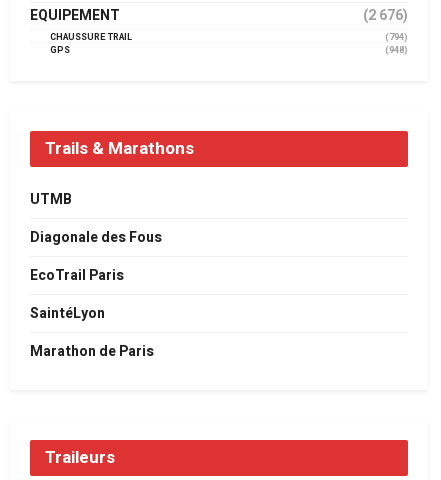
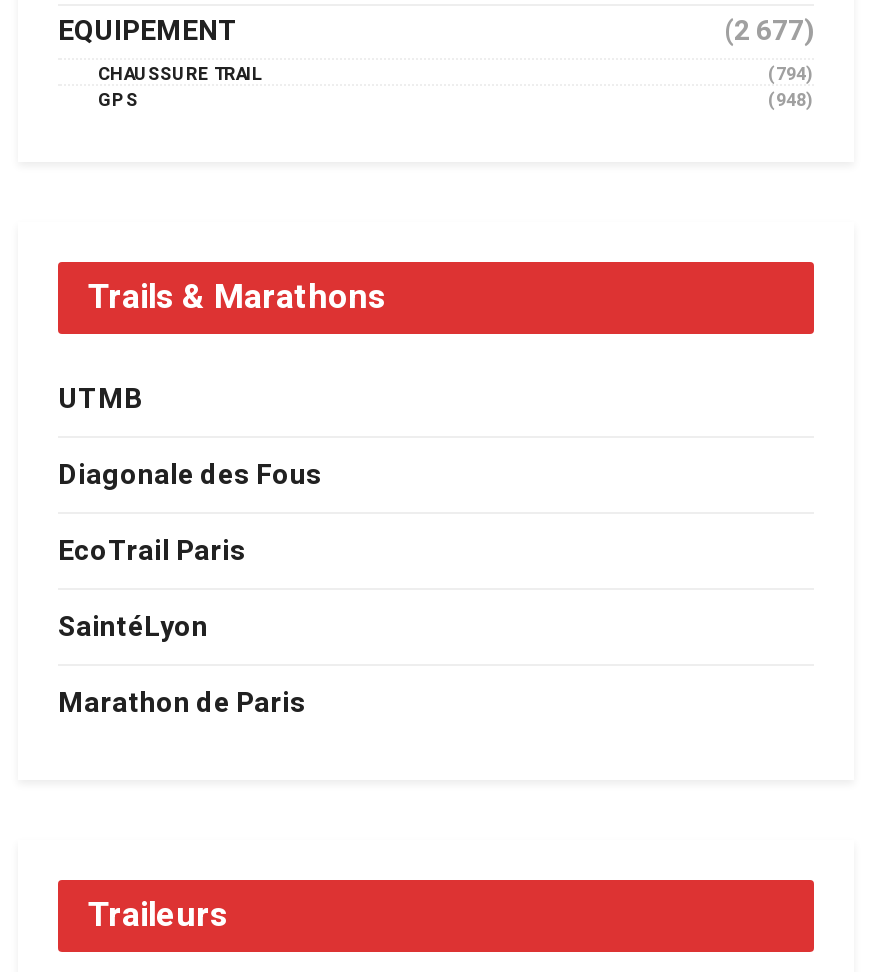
[363,5,408,26] (2 676) -> [724,11,814,53] (2 677)

